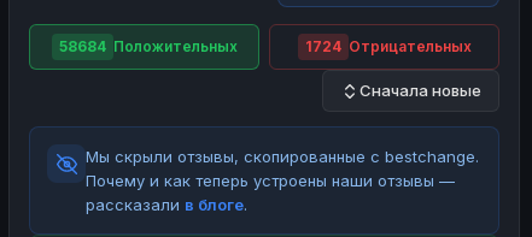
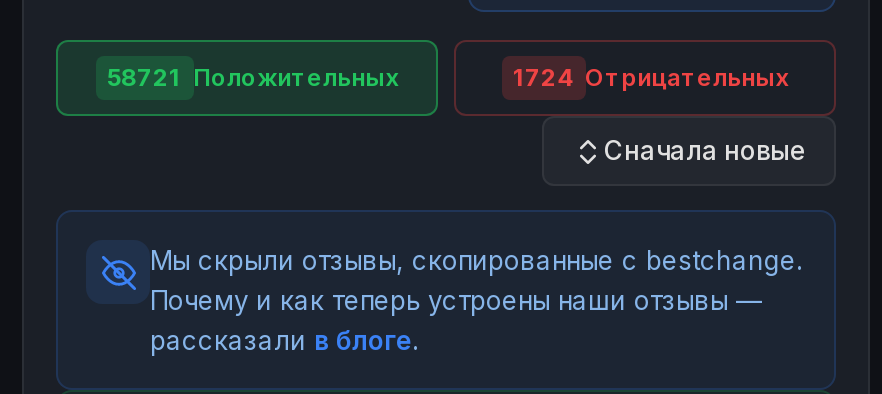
[59,37,237,55] 58684 Положительных -> [107,62,399,92] 58721 Положительных

